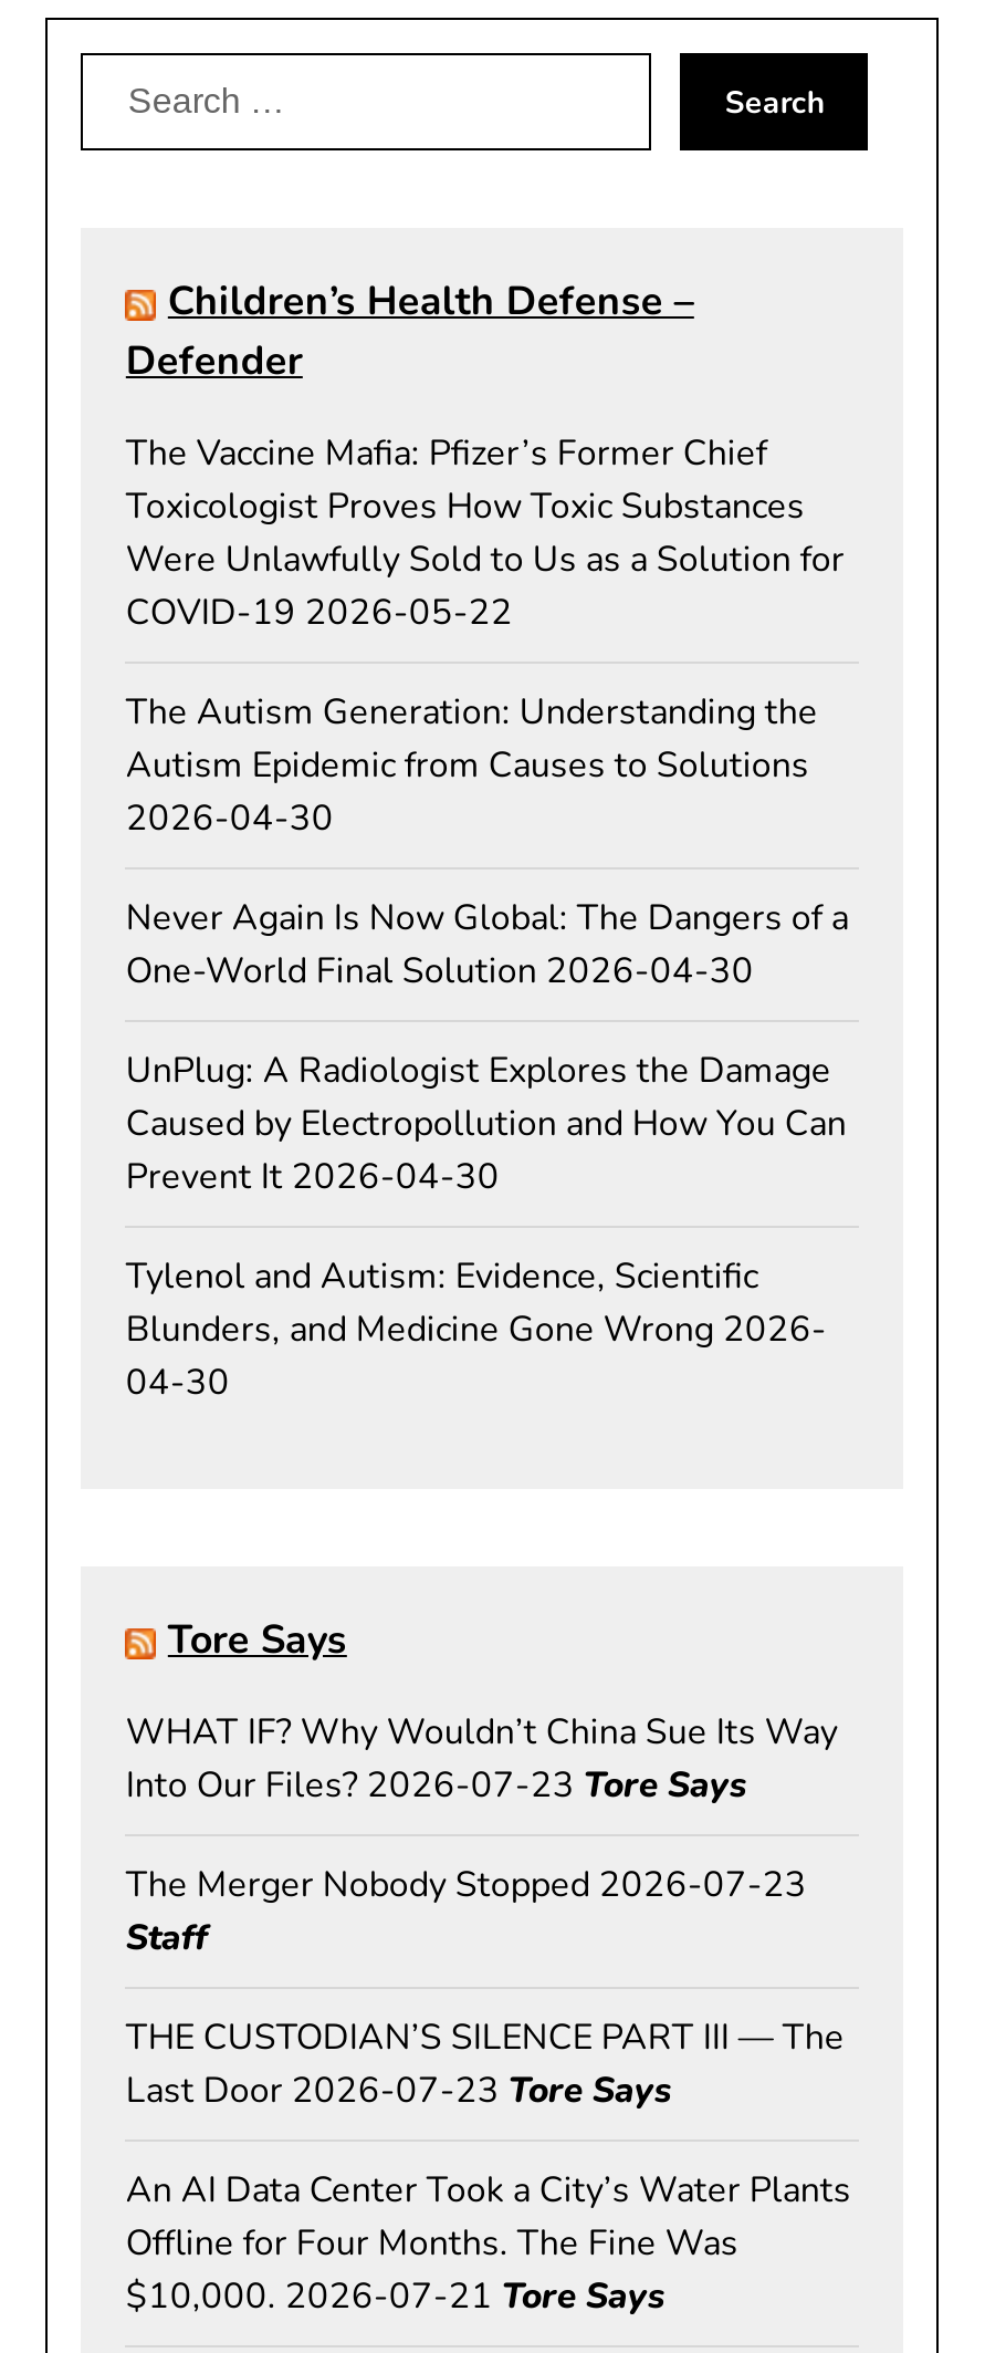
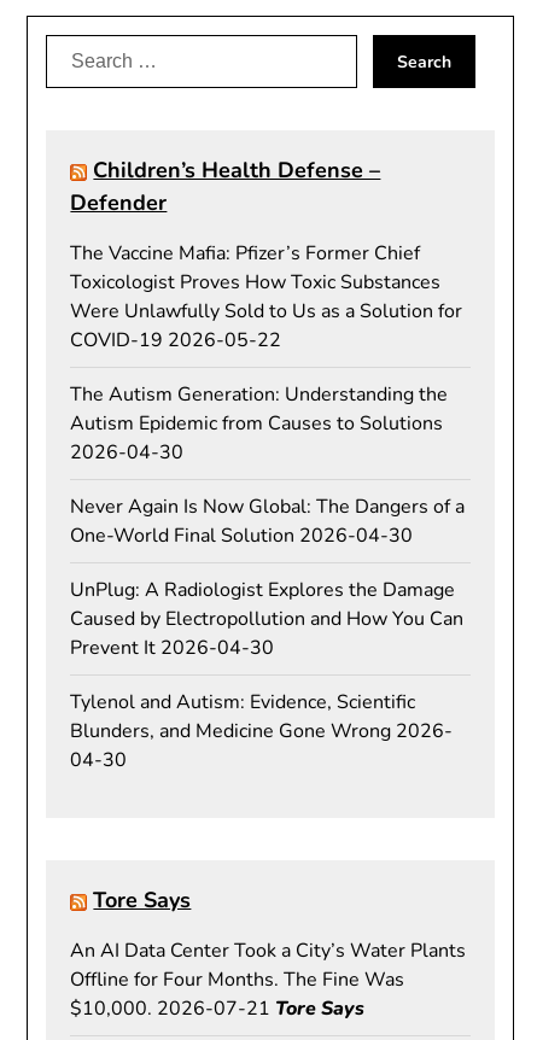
[126,1708,844,2115] WHAT IF? Why Wouldn’t China Sue Its Way | Into Our Files? 2026-07-23 Tore Says | The Merger Nobody Stopped 2026-07-23 | Staff | THE CUSTODIAN’S SILENCE PART III — The | Last Door 2026-07-23 Tore Says -> none

